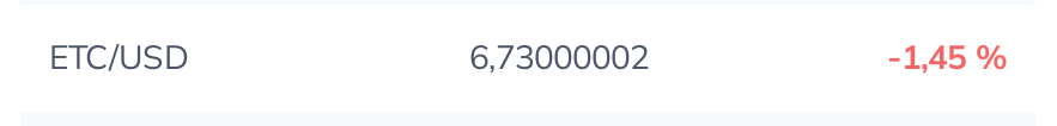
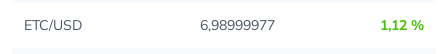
[469,36,649,78] 6,73000002 -> [199,16,274,34] 6,98999977
[887,36,1007,78] -1,45 % -> [380,16,424,34] 1,12 %

